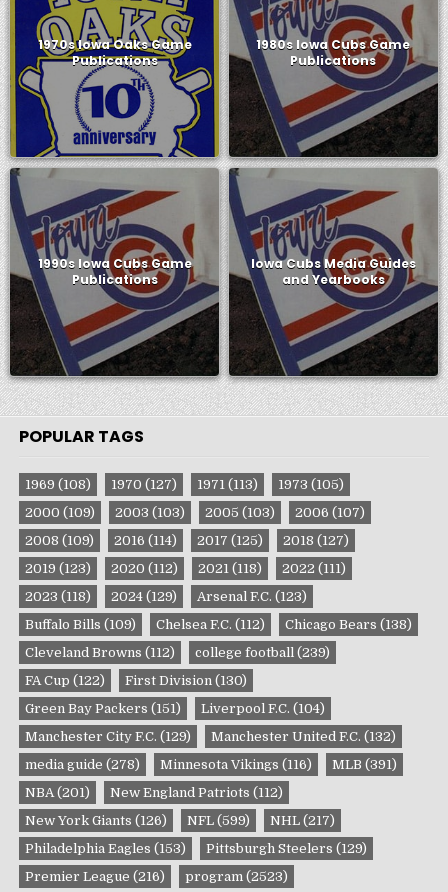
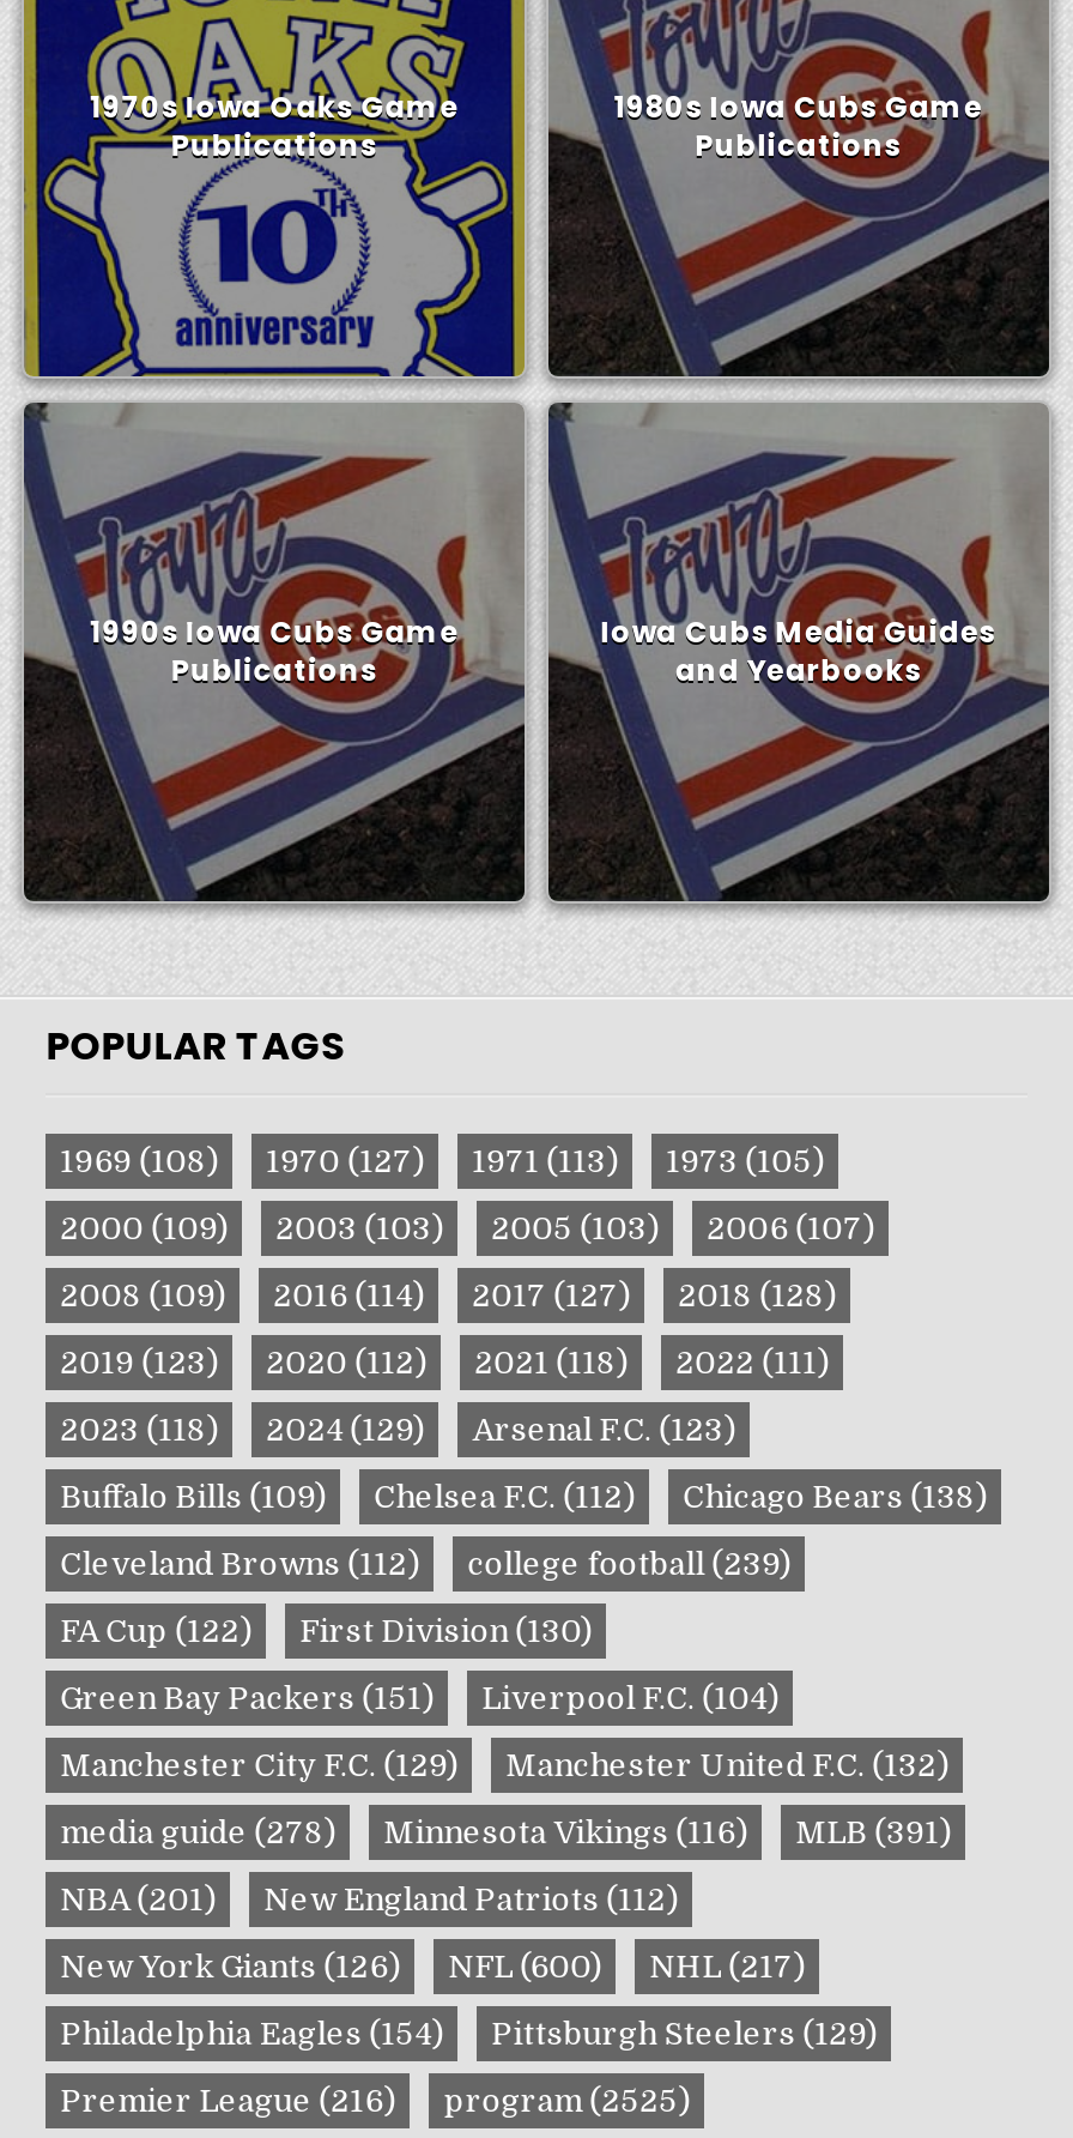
[197,533,263,548] 2017 (125) -> [472,1277,630,1313] 2017 (127)
[283,533,349,548] 2018 (127) -> [678,1277,836,1313] 2018 (128)
[25,813,335,828] New York Giants (126) NFL (599) NHL (217) -> [60,1948,805,1984] New York Giants (126) NFL (600) NHL (217)
[25,841,186,856] Philadelphia Eagles (153) -> [60,2015,444,2051] Philadelphia Eagles (154)
[25,869,288,884] Premier League (216) program (2523) -> [60,2082,690,2118] Premier League (216) program (2525)

